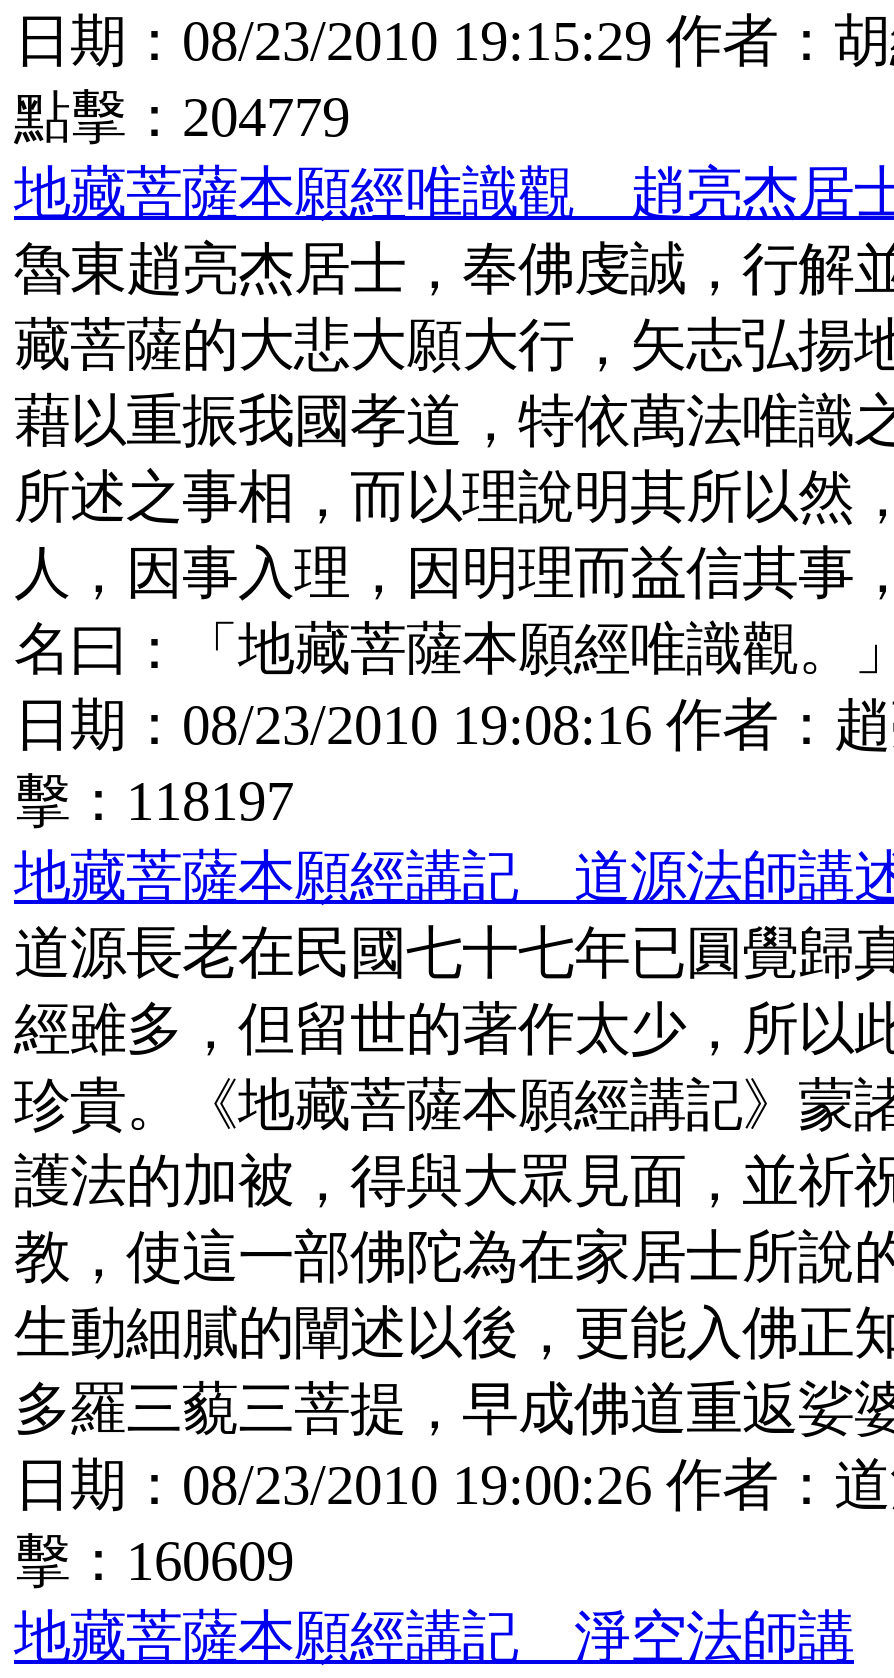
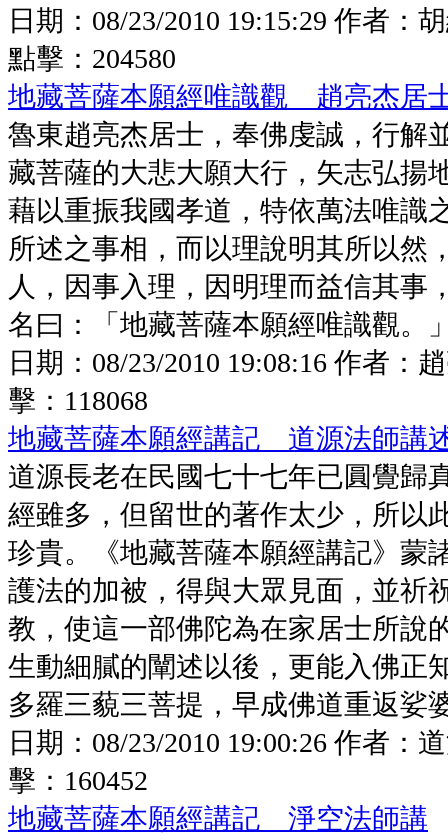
[14,86,350,148] 點擊：204779 -> [8,43,176,74] 點擊：204580
[14,770,294,832] 擊：118197 -> [8,385,148,416] 擊：118068
[14,1530,294,1592] 擊：160609 -> [8,765,148,796] 擊：160452

